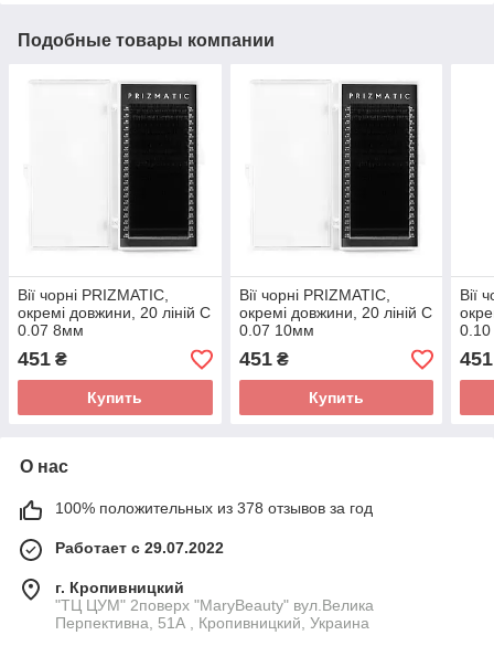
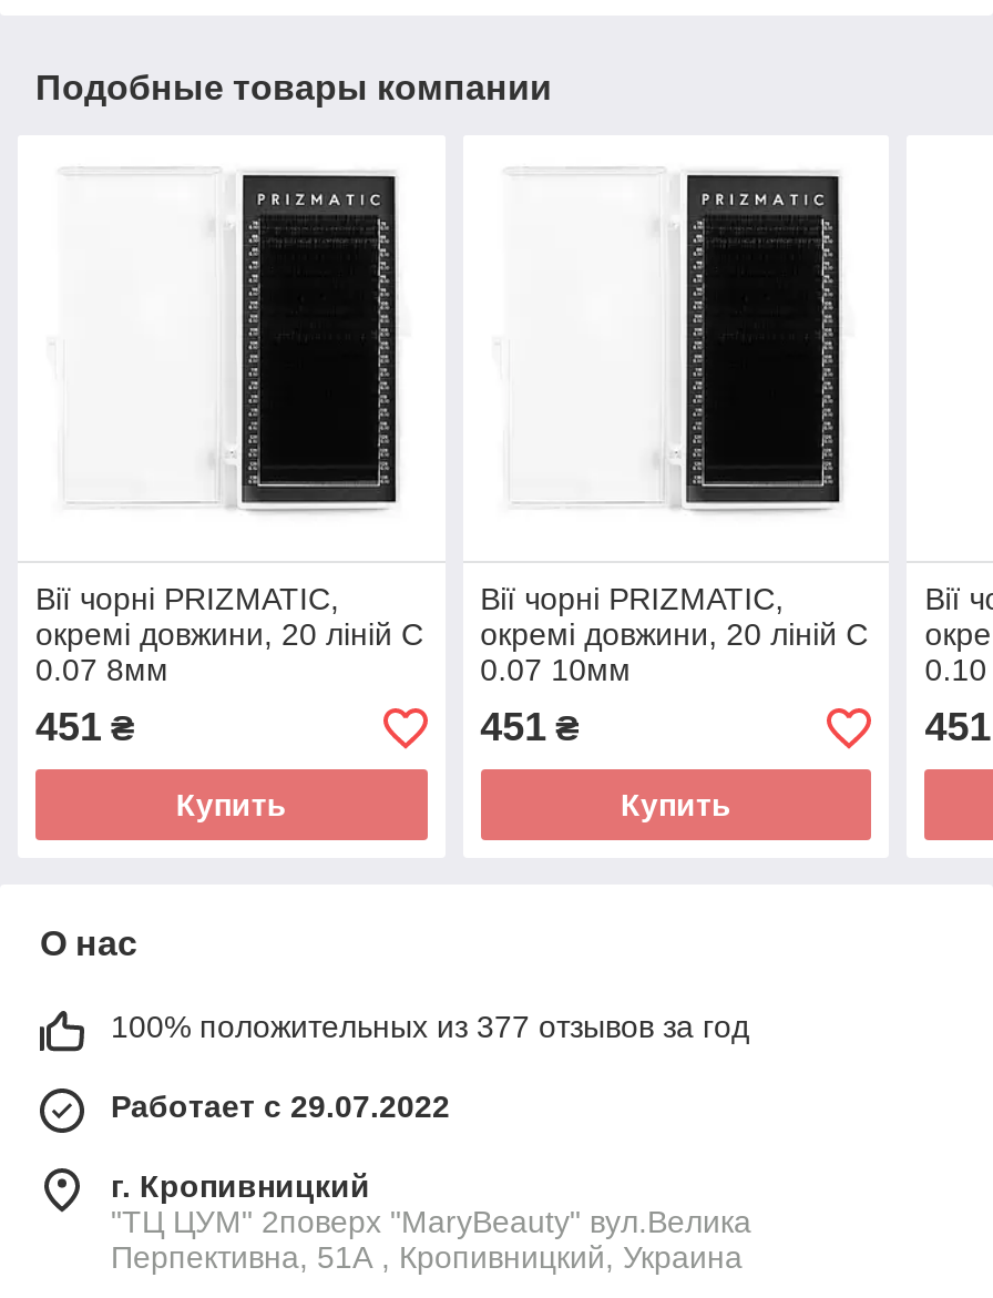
[55,500,373,517] 100% положительных из 378 отзывов за год -> [111,1010,749,1045] 100% положительных из 377 отзывов за год

